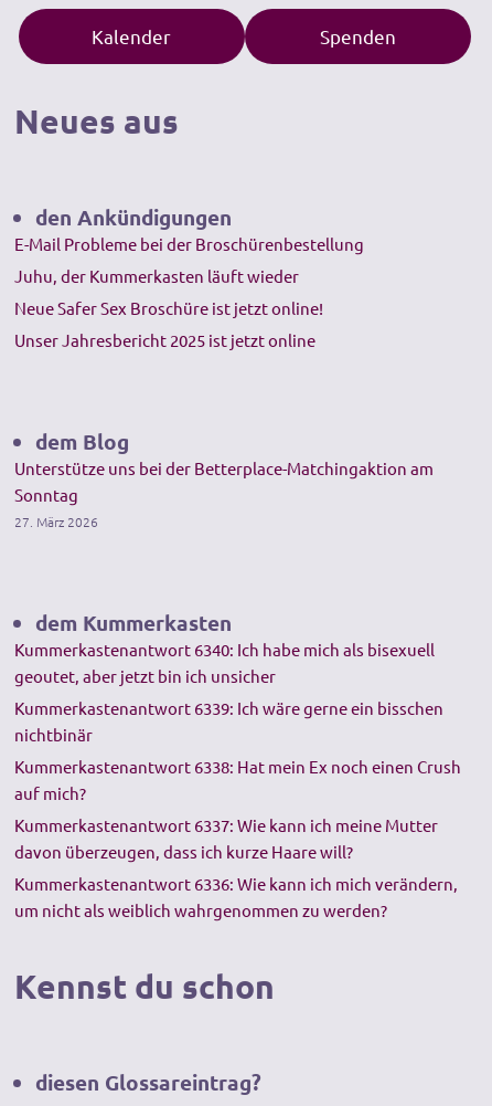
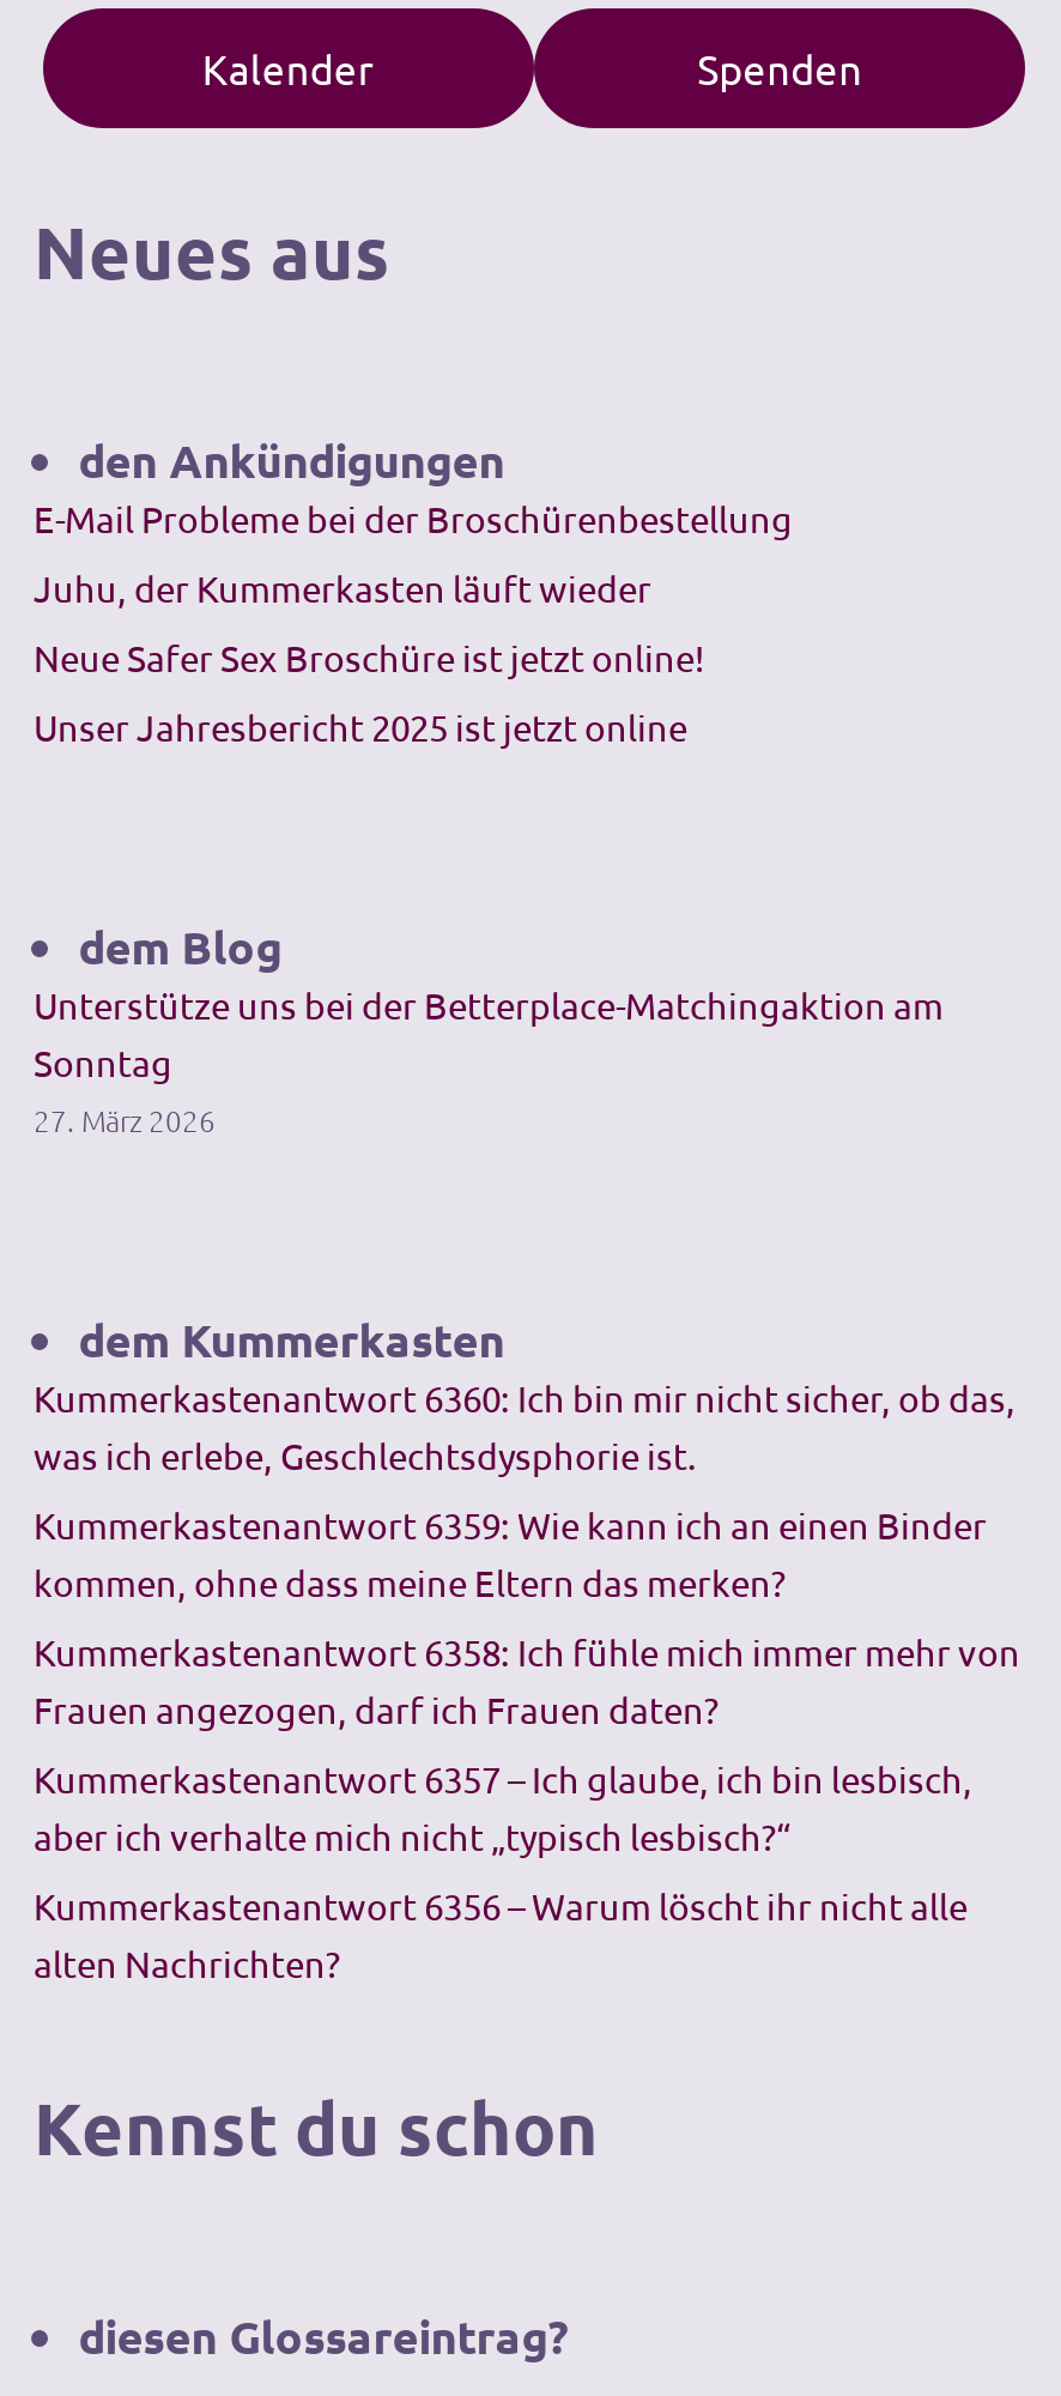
[14,639,435,686] Kummerkastenantwort 6340: Ich habe mich als bisexuell | geoutet, aber jetzt bin ich unsicher -> [34,1375,1015,1478] Kummerkastenantwort 6360: Ich bin mir nicht sicher, ob das, | was ich erlebe, Geschlechtsdysphorie ist.
[14,698,443,745] Kummerkastenantwort 6339: Ich wäre gerne ein bisschen | nichtbinär -> [34,1502,987,1605] Kummerkastenantwort 6359: Wie kann ich an einen Binder | kommen, ohne dass meine Eltern das merken?
[14,756,461,804] Kummerkastenantwort 6338: Hat mein Ex noch einen Crush | auf mich? -> [34,1629,1020,1732] Kummerkastenantwort 6358: Ich fühle mich immer mehr von | Frauen angezogen, darf ich Frauen daten?
[14,815,438,862] Kummerkastenantwort 6337: Wie kann ich meine Mutter | davon überzeugen, dass ich kurze Haare will? -> [34,1756,972,1859] Kummerkastenantwort 6357 – Ich glaube, ich bin lesbisch, | aber ich verhalte mich nicht „typisch lesbisch?“
[14,873,458,921] Kummerkastenantwort 6336: Wie kann ich mich verändern, | um nicht als weiblich wahrgenommen zu werden? -> [34,1883,968,1986] Kummerkastenantwort 6356 – Warum löscht ihr nicht alle | alten Nachrichten?

